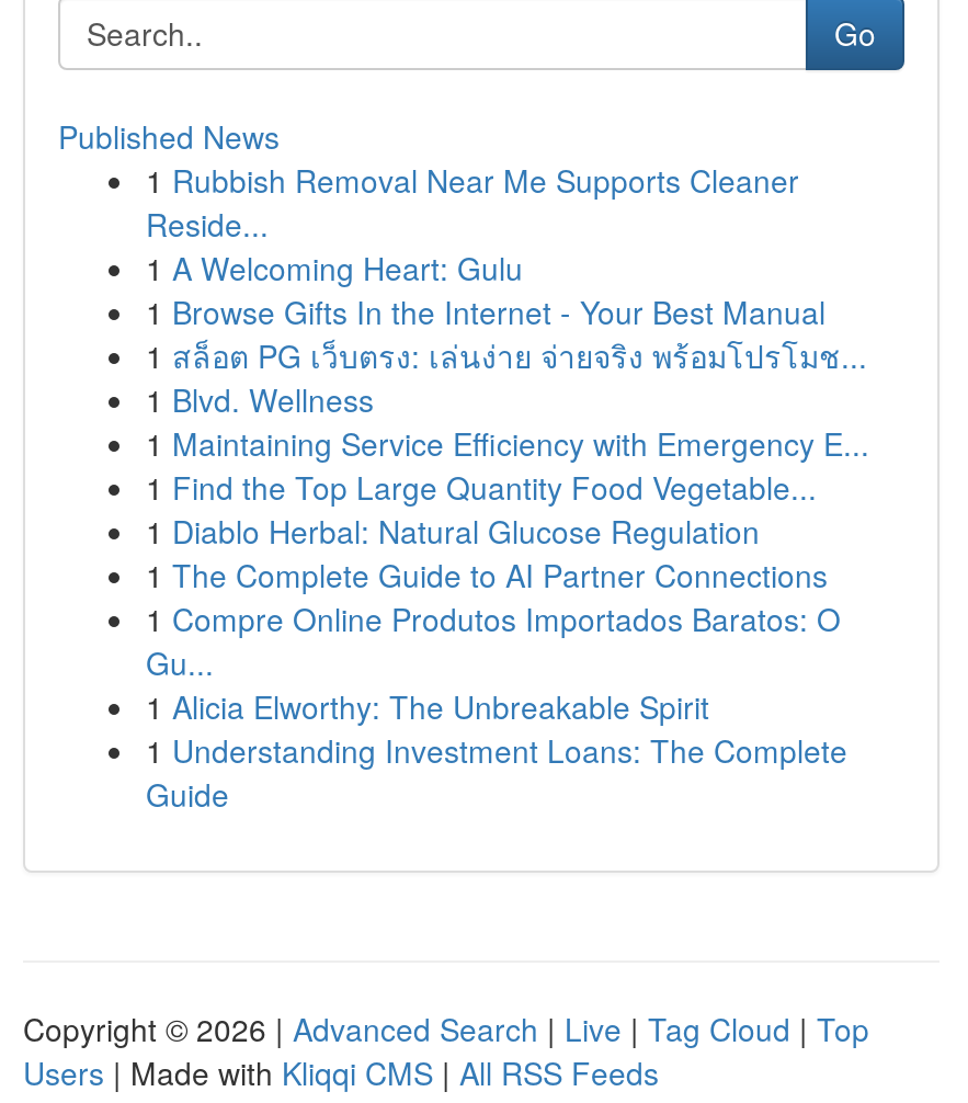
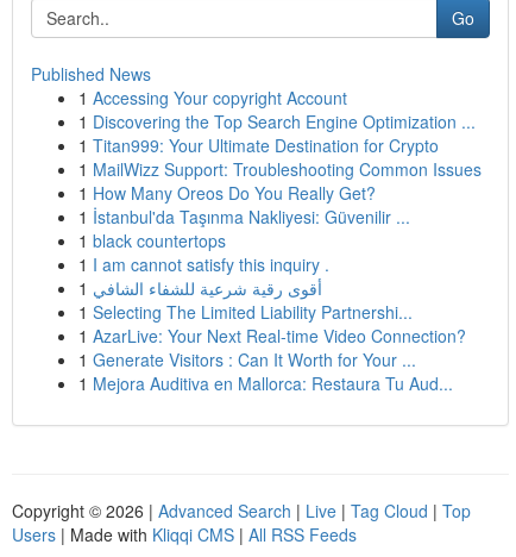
[146,158,869,816] 1 Rubbish Removal Near Me Supports Cleaner | Reside... | 1 A Welcoming Heart: Gulu | 1 Browse Gifts In the Internet - Your Best Manual | 1 สล็อต PG เว็บตรง: เล่นง่าย จ่ายจริง พร้อมโปรโมช... | 1 Blvd. Wellness | 1 Maintaining Service Efficiency with Emergency E... | 1 Find the Top Large Quantity Food Vegetable... | 1 Diablo Herbal: Natural Glucose Regulation | 1 The Complete Guide to AI Partner Connections | 1 Compre Online Produtos Importados Baratos: O | Gu... | 1 Alicia Elworthy: The Unbreakable Spirit | 1 Understanding Investment Loans: The Complete | Guide -> [78,86,482,395] 1 Accessing Your copyright Account | 1 Discovering the Top Search Engine Optimization ... | 1 Titan999: Your Ultimate Destination for Crypto | 1 MailWizz Support: Troubleshooting Common Issues | 1 How Many Oreos Do You Really Get? | 1 İstanbul'da Taşınma Nakliyesi: Güvenilir ... | 1 black countertops | 1 I am cannot satisfy this inquiry . | 1 أقوى رقية شرعية للشفاء الشافي | 1 Selecting The Limited Liability Partnershi... | 1 AzarLive: Your Next Real-time Video Connection? | 1 Generate Visitors : Can It Worth for Your ... | 1 Mejora Auditiva en Mallorca: Restaura Tu Aud...

